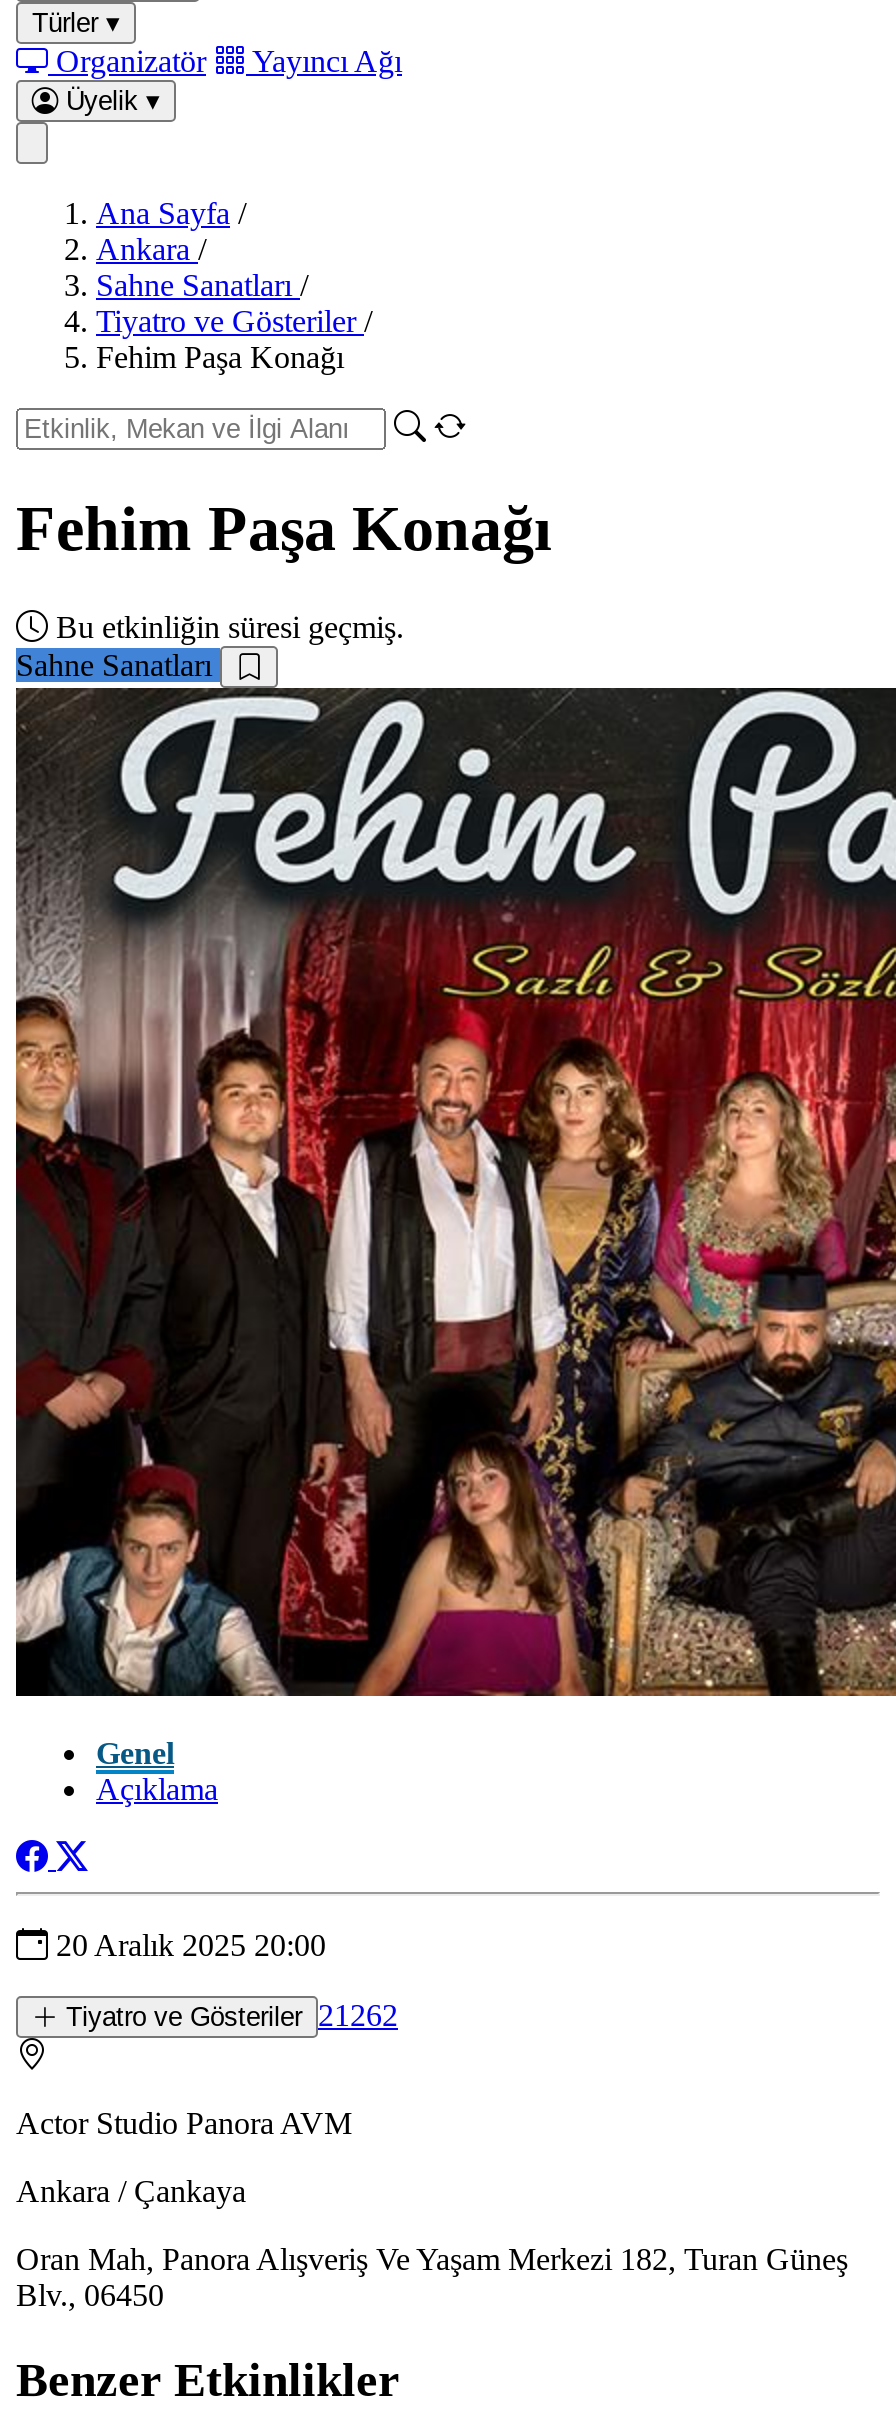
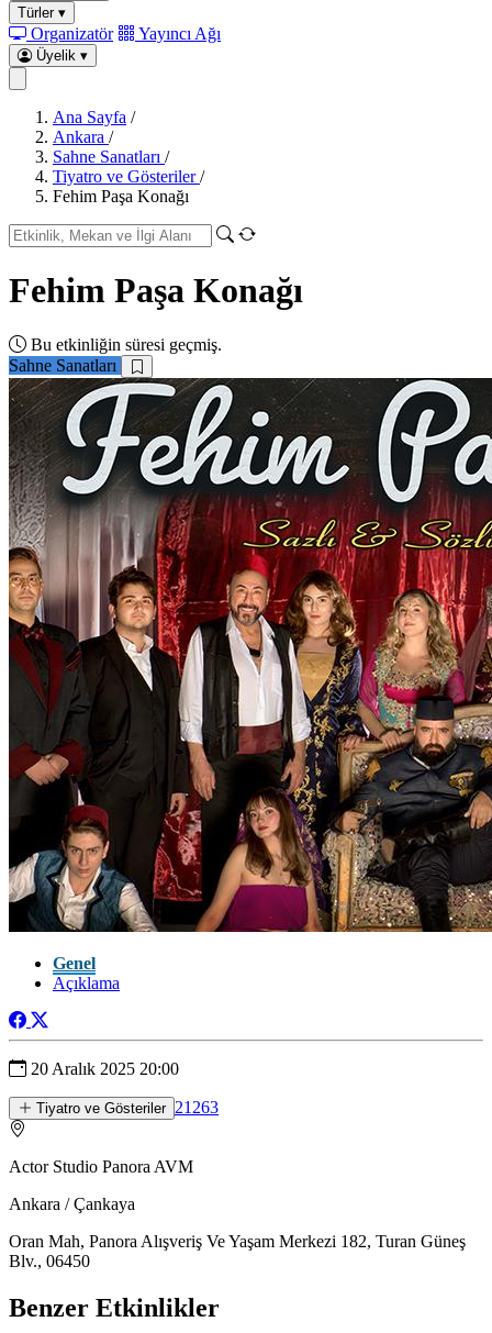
[66,1998,398,2032] Tiyatro ve Gösteriler 21262 -> [36,1098,219,1116] Tiyatro ve Gösteriler 21263

